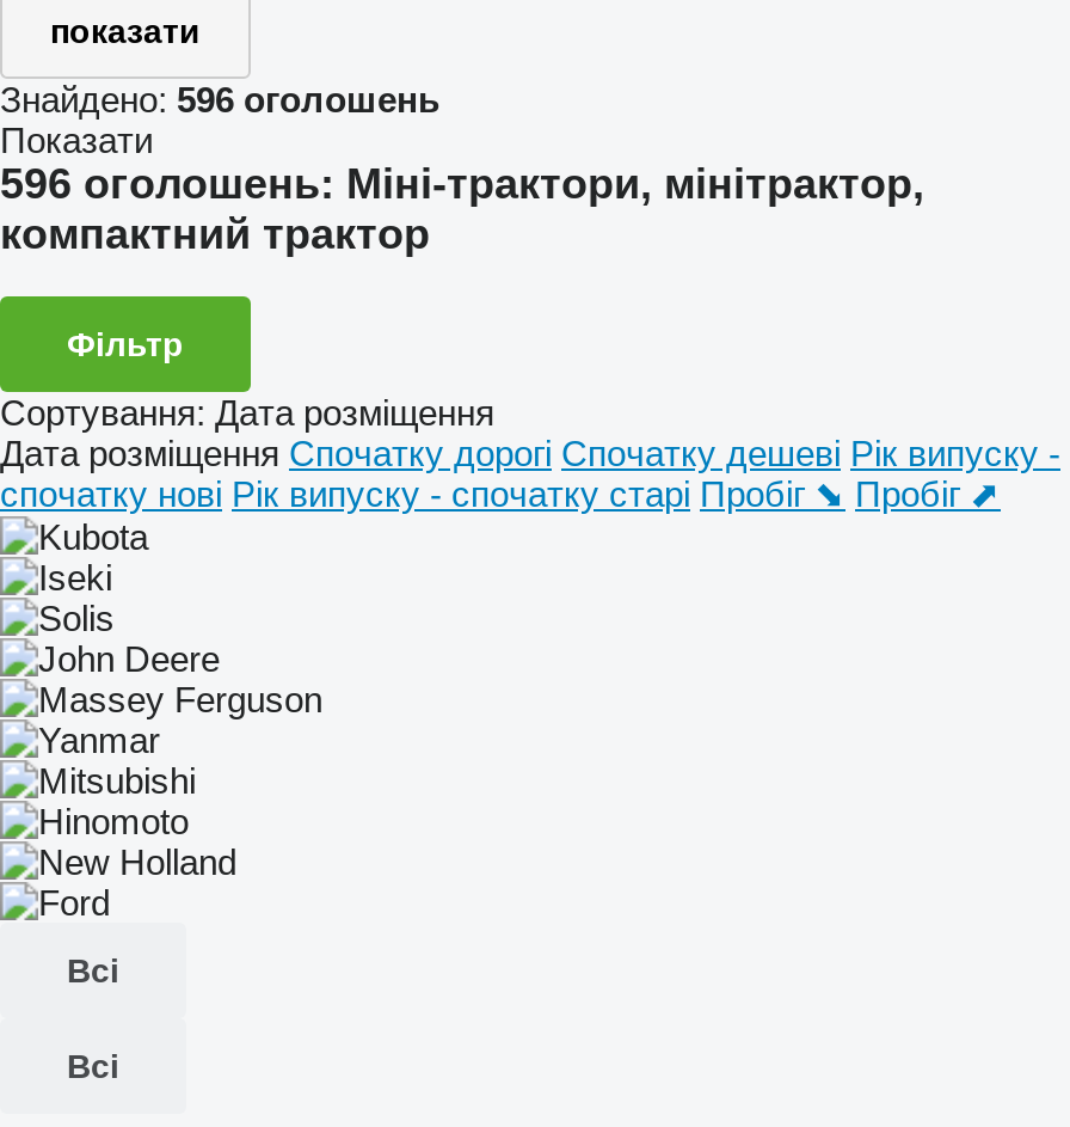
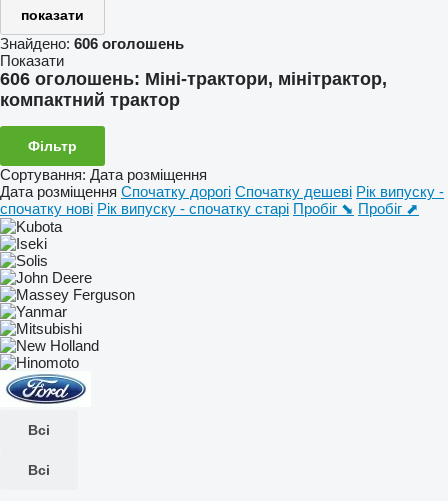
[0,79,439,120] Знайдено: 596 оголошень -> [0,35,184,52] Знайдено: 606 оголошень
[0,160,924,208] 596 оголошень: Міні-трактори, мінітрактор, -> [0,69,387,89] 606 оголошень: Міні-трактори, мінітрактор,
[7,808,239,923] [image] -> [3,339,100,406] [image]

